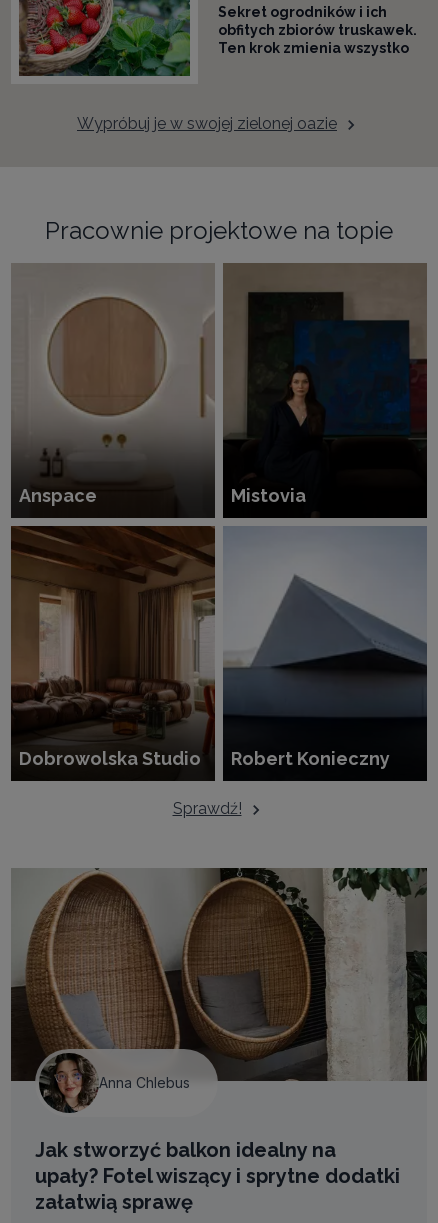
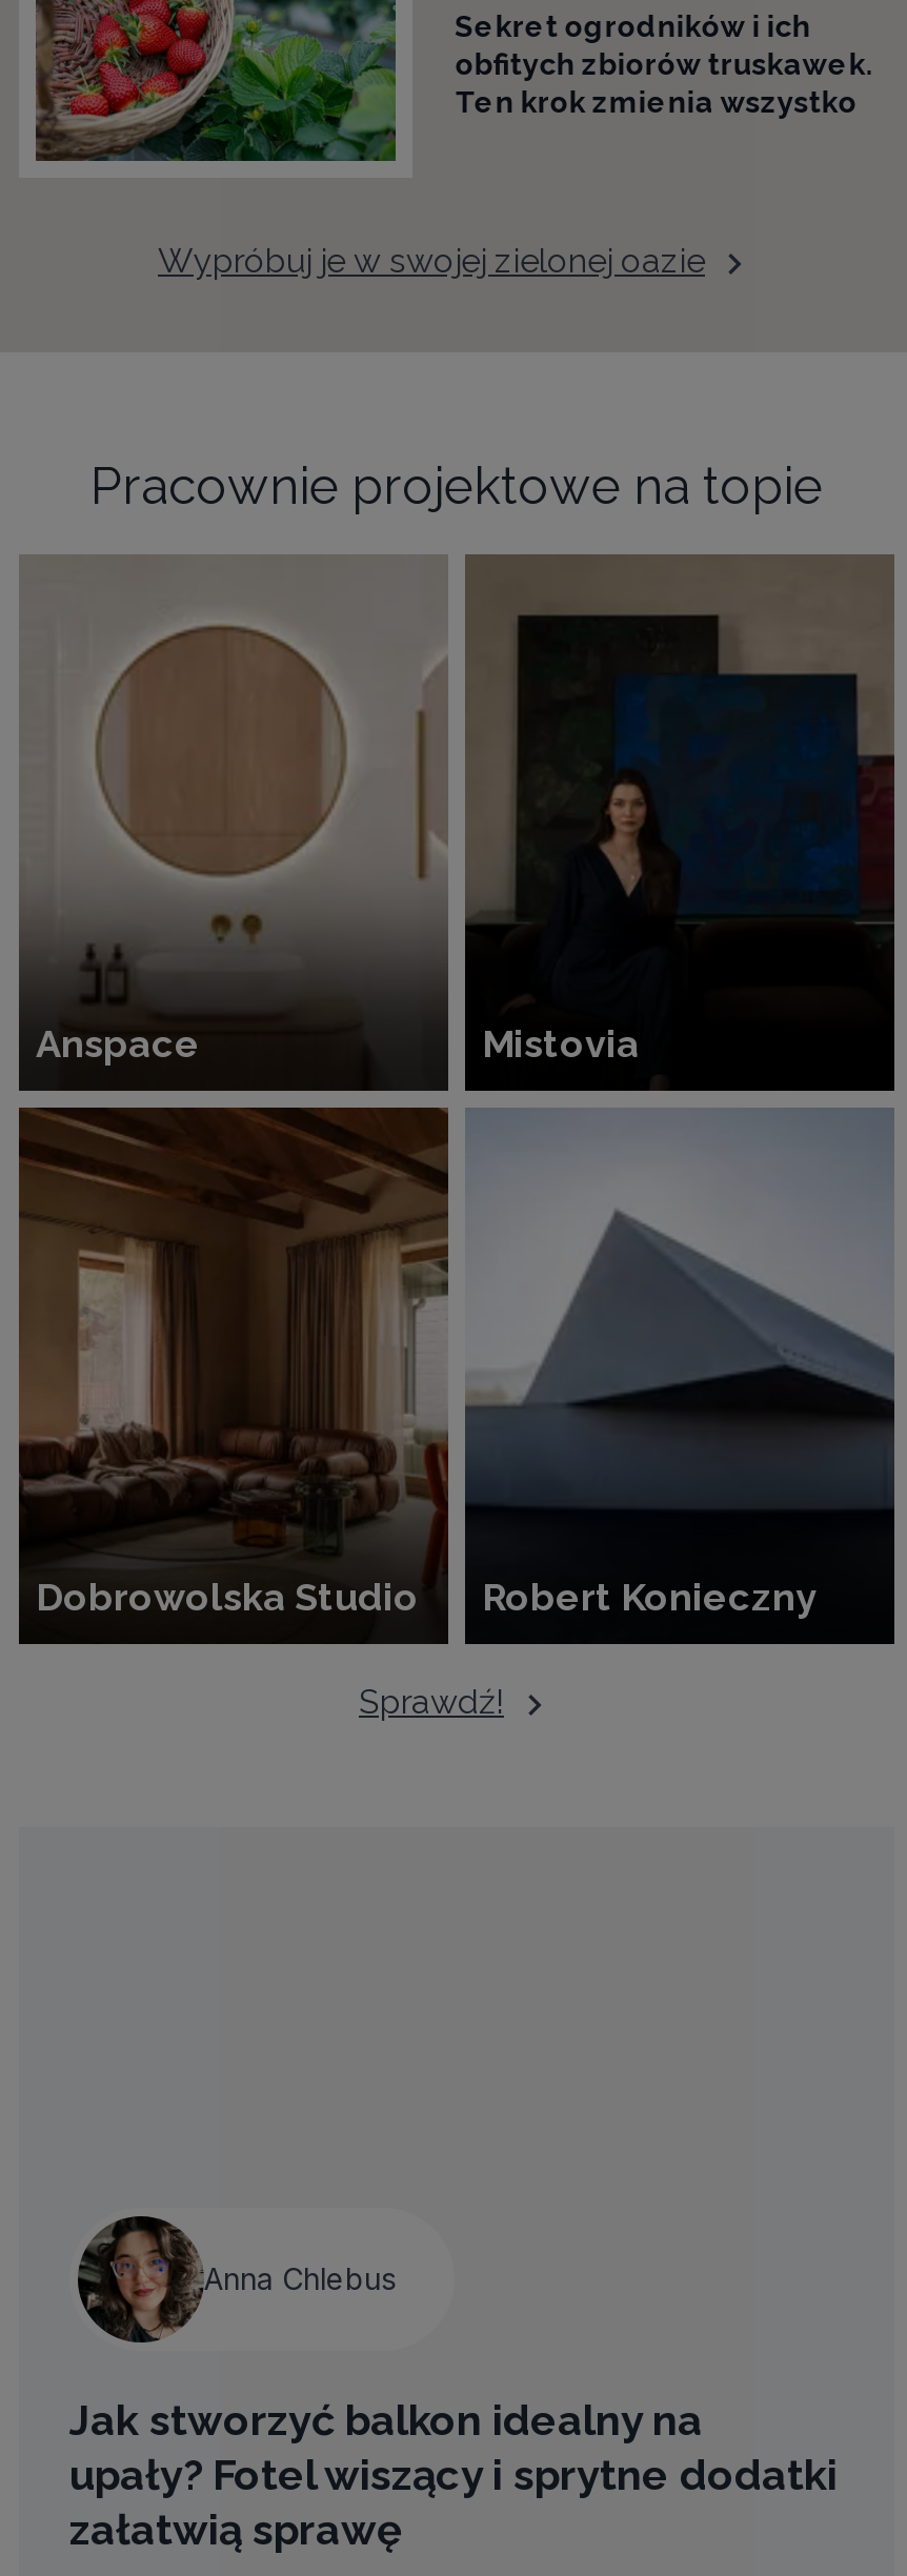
[10,867,428,1082] [image] -> none

